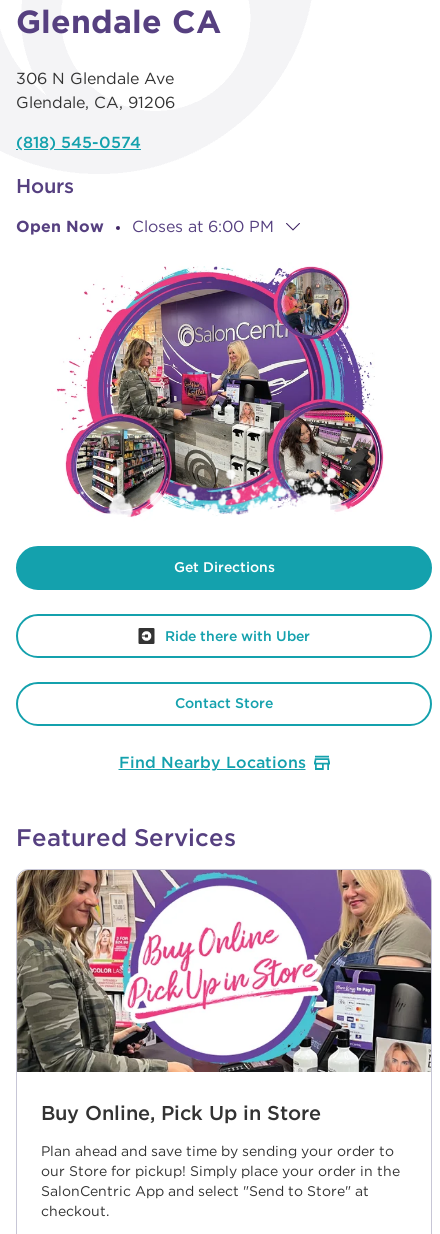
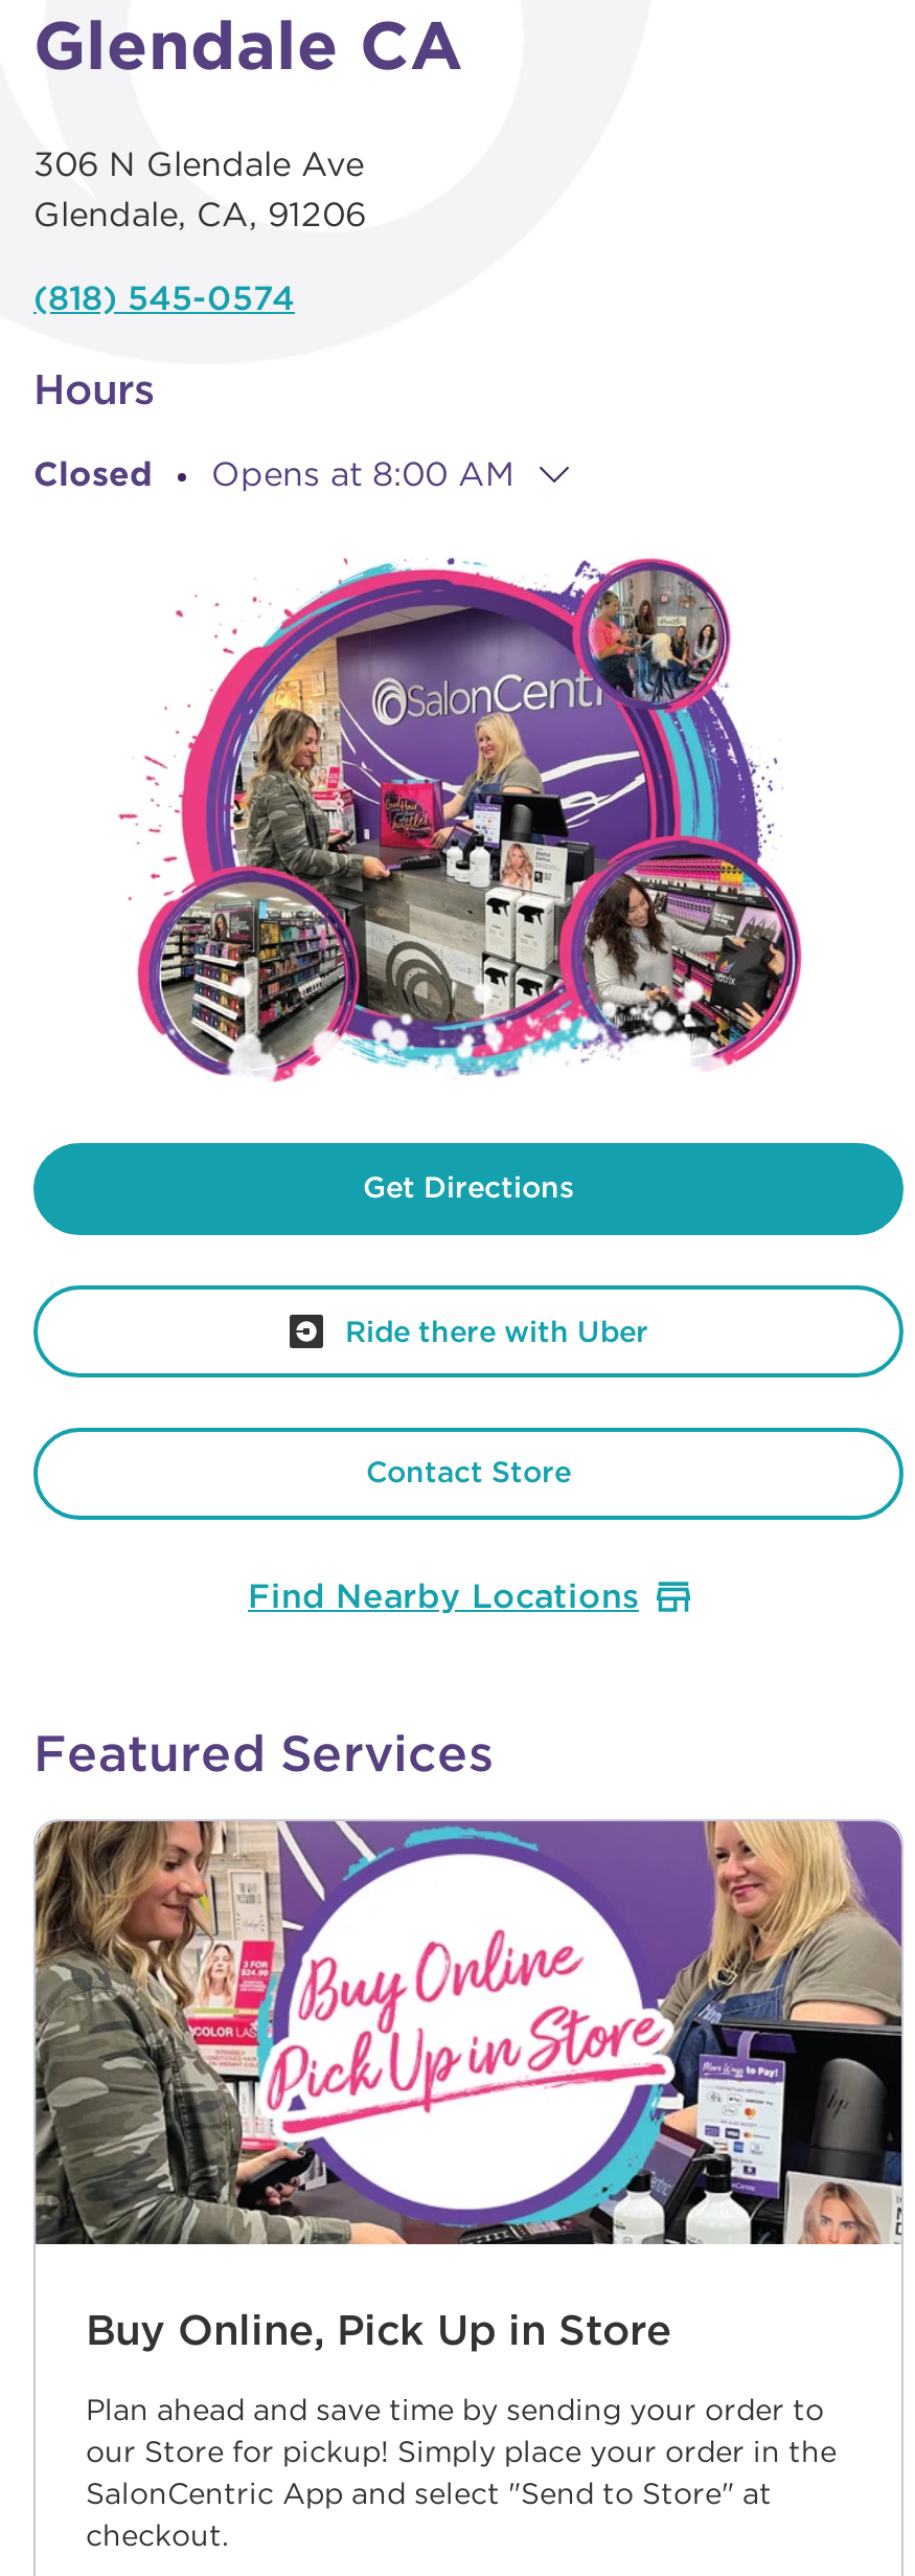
[16,216,274,236] Open Now | Closes at 6:00 PM -> [33,452,514,494] Closed | Opens at 8:00 AM

